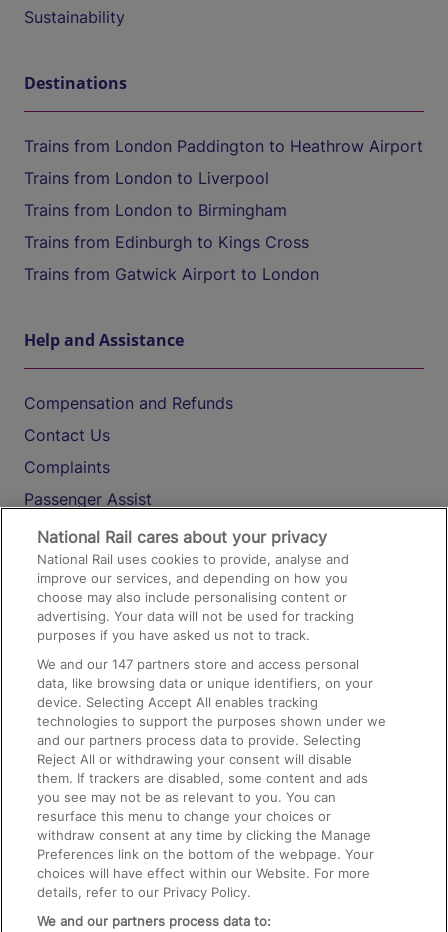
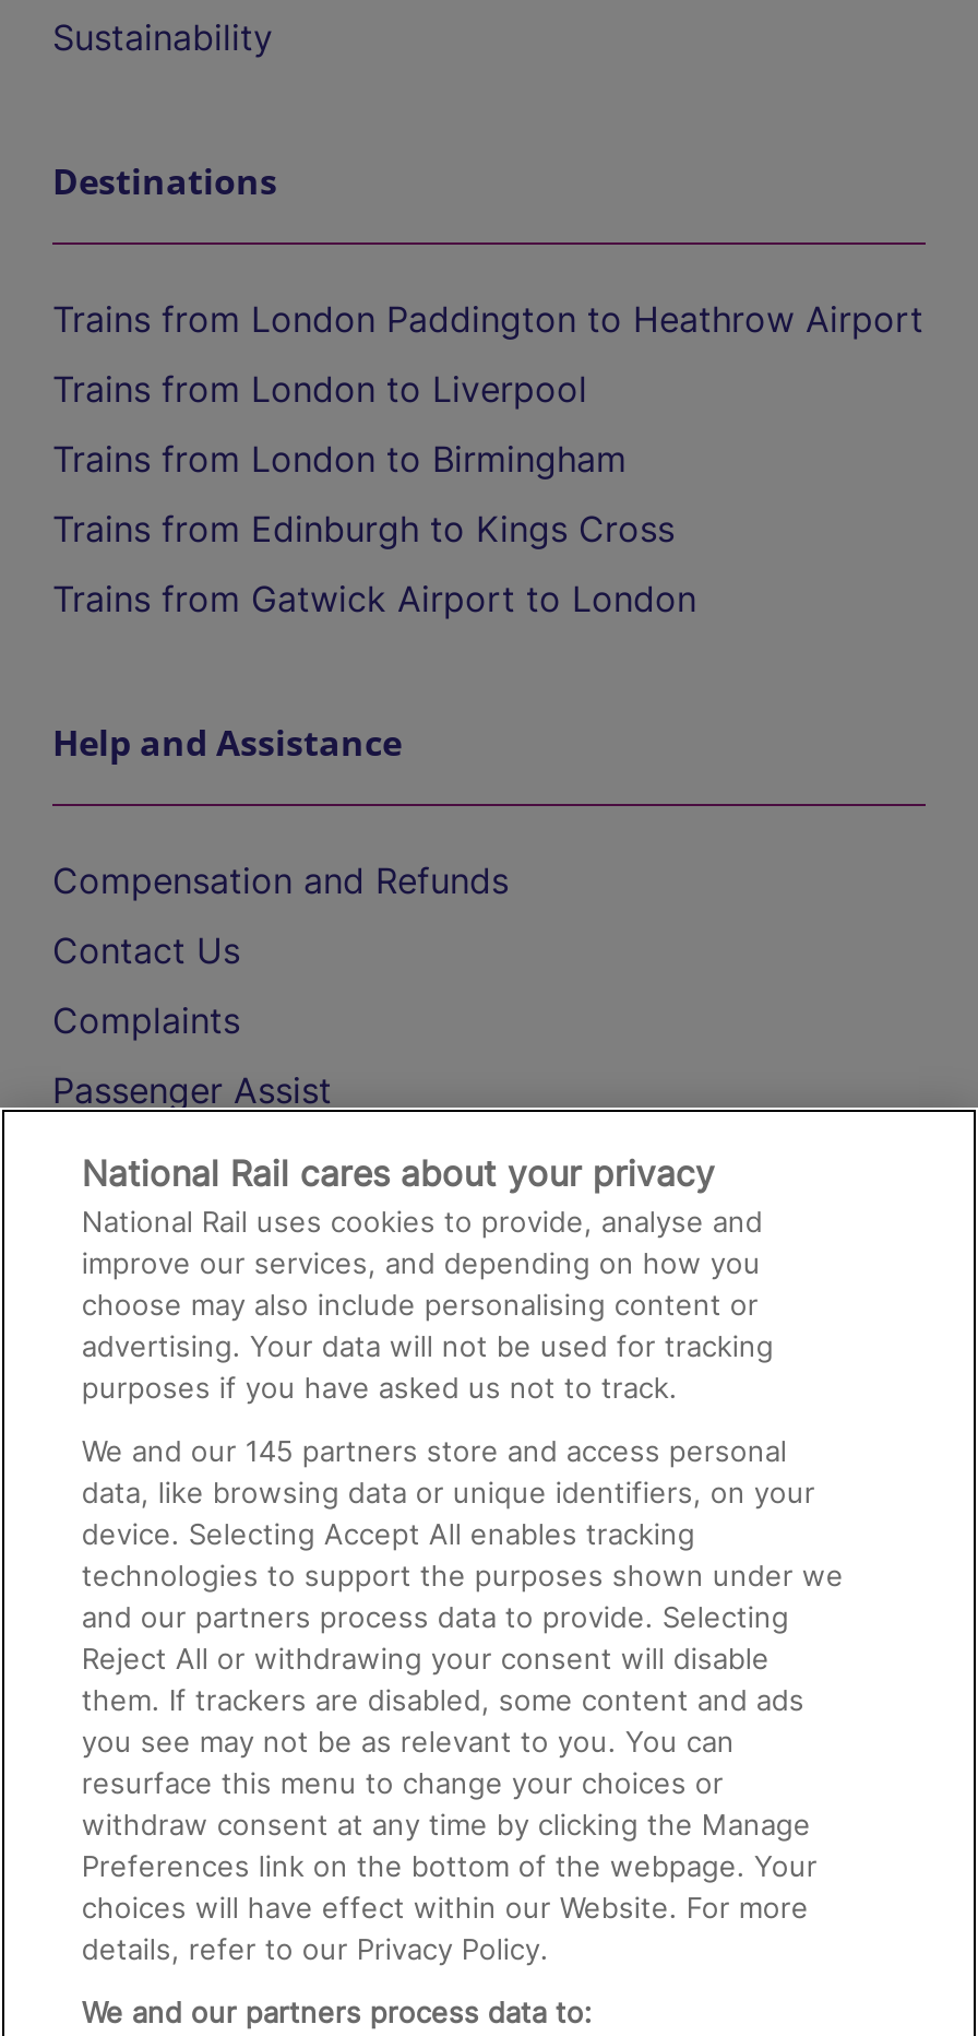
[37,656,359,672] We and our 147 partners store and access personal -> [82,1433,787,1468] We and our 145 partners store and access personal

